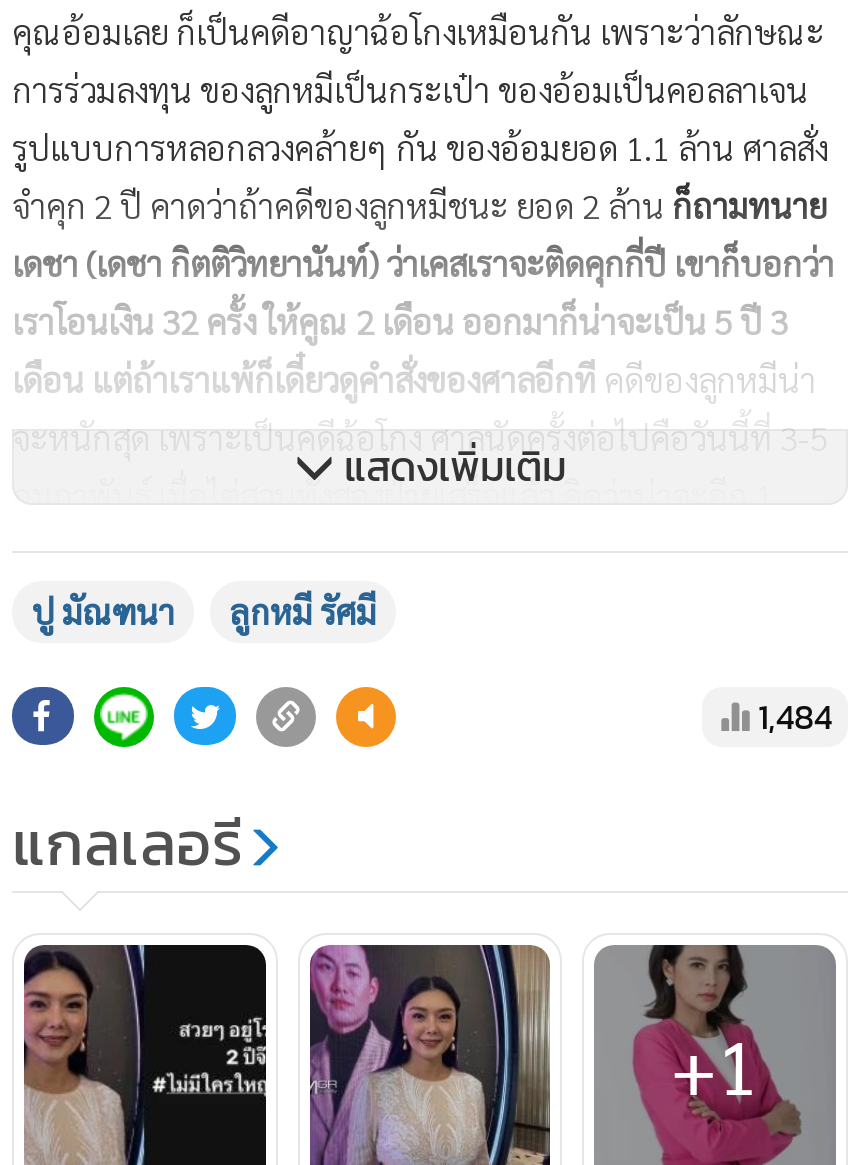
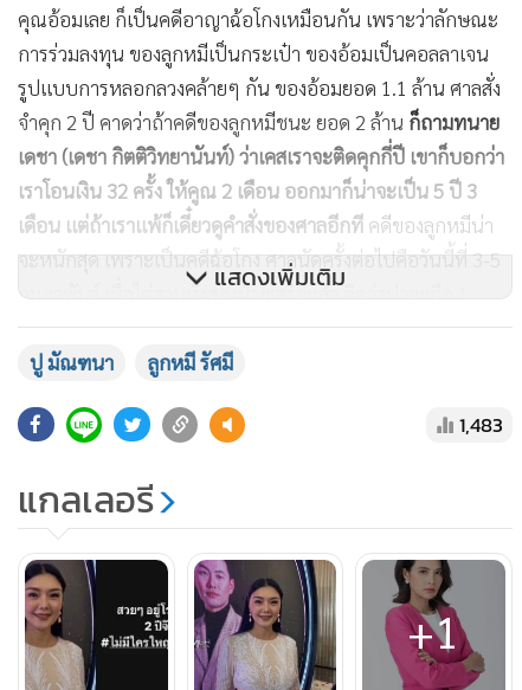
[758,691,832,743] 1,484 -> [459,410,503,440] 1,483

